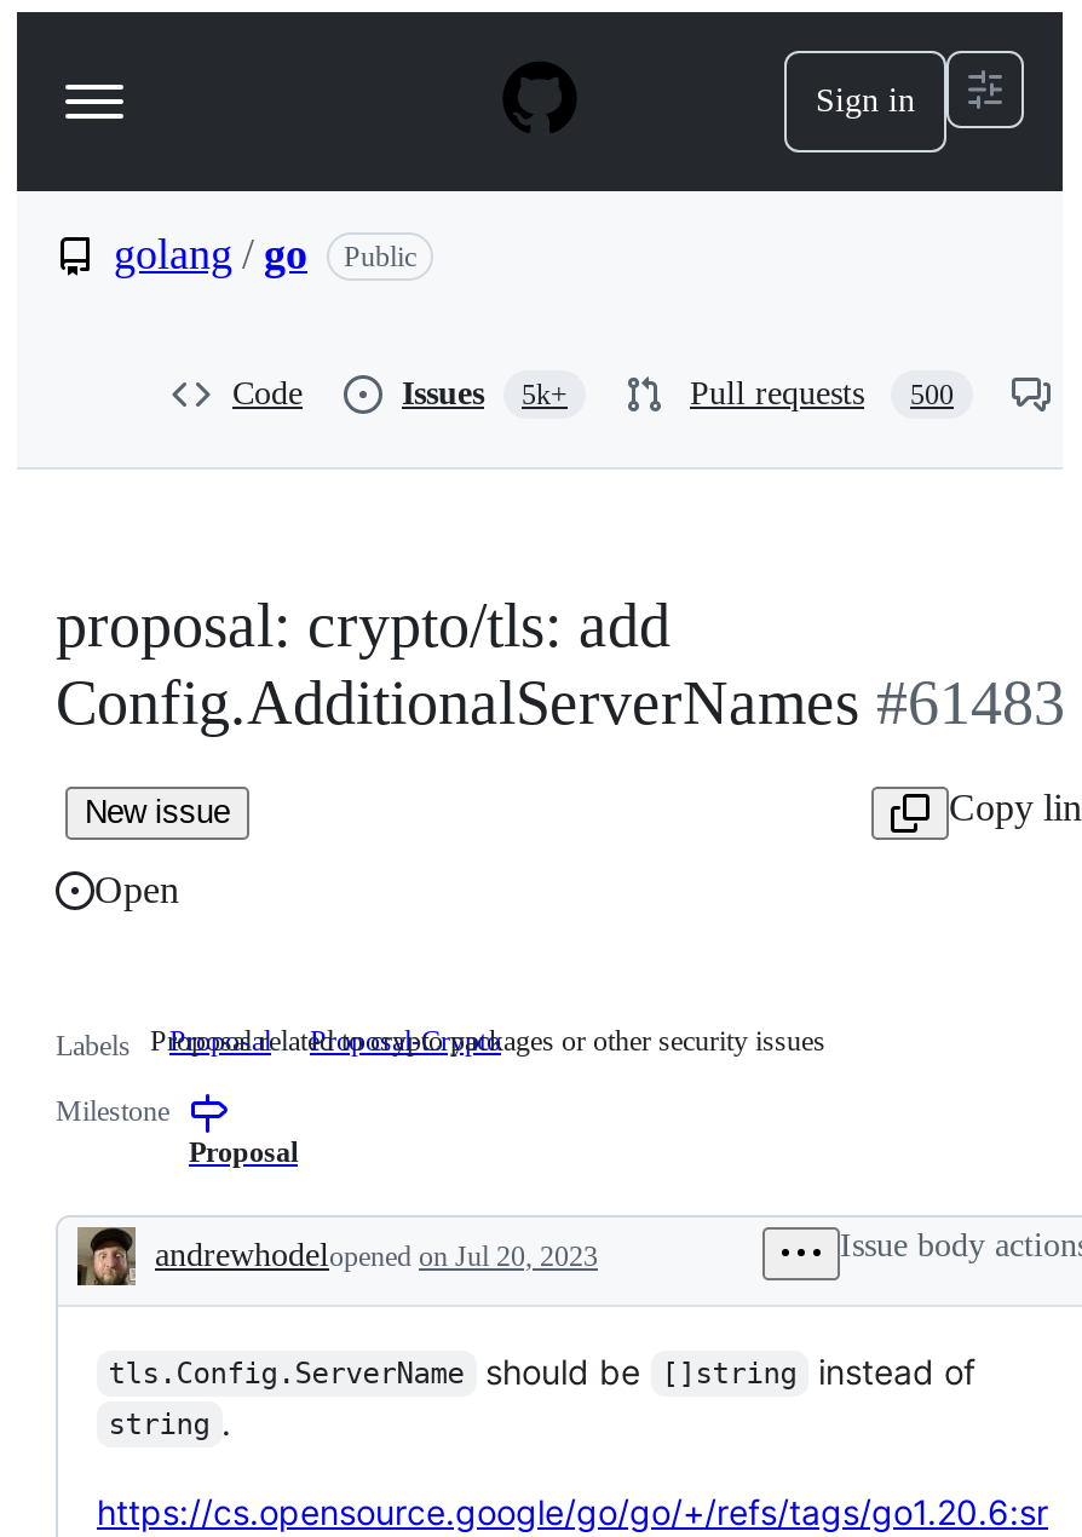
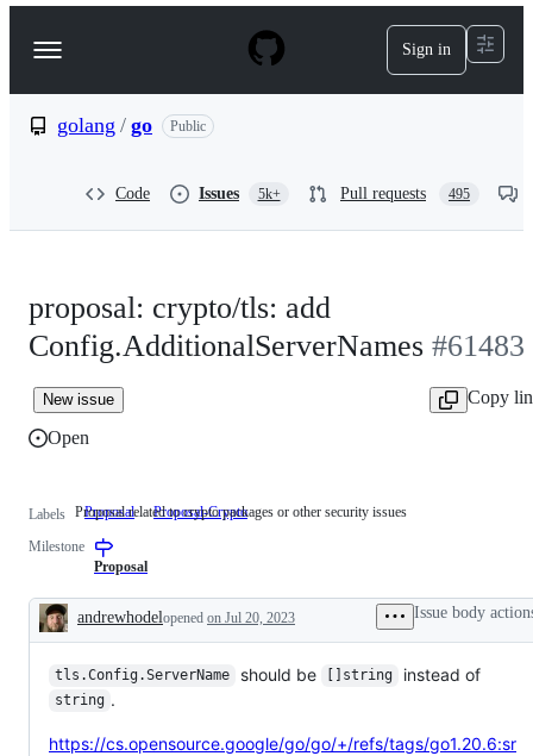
[690,375,954,411] Pull requests 500 -> [340,185,470,202] Pull requests 495

